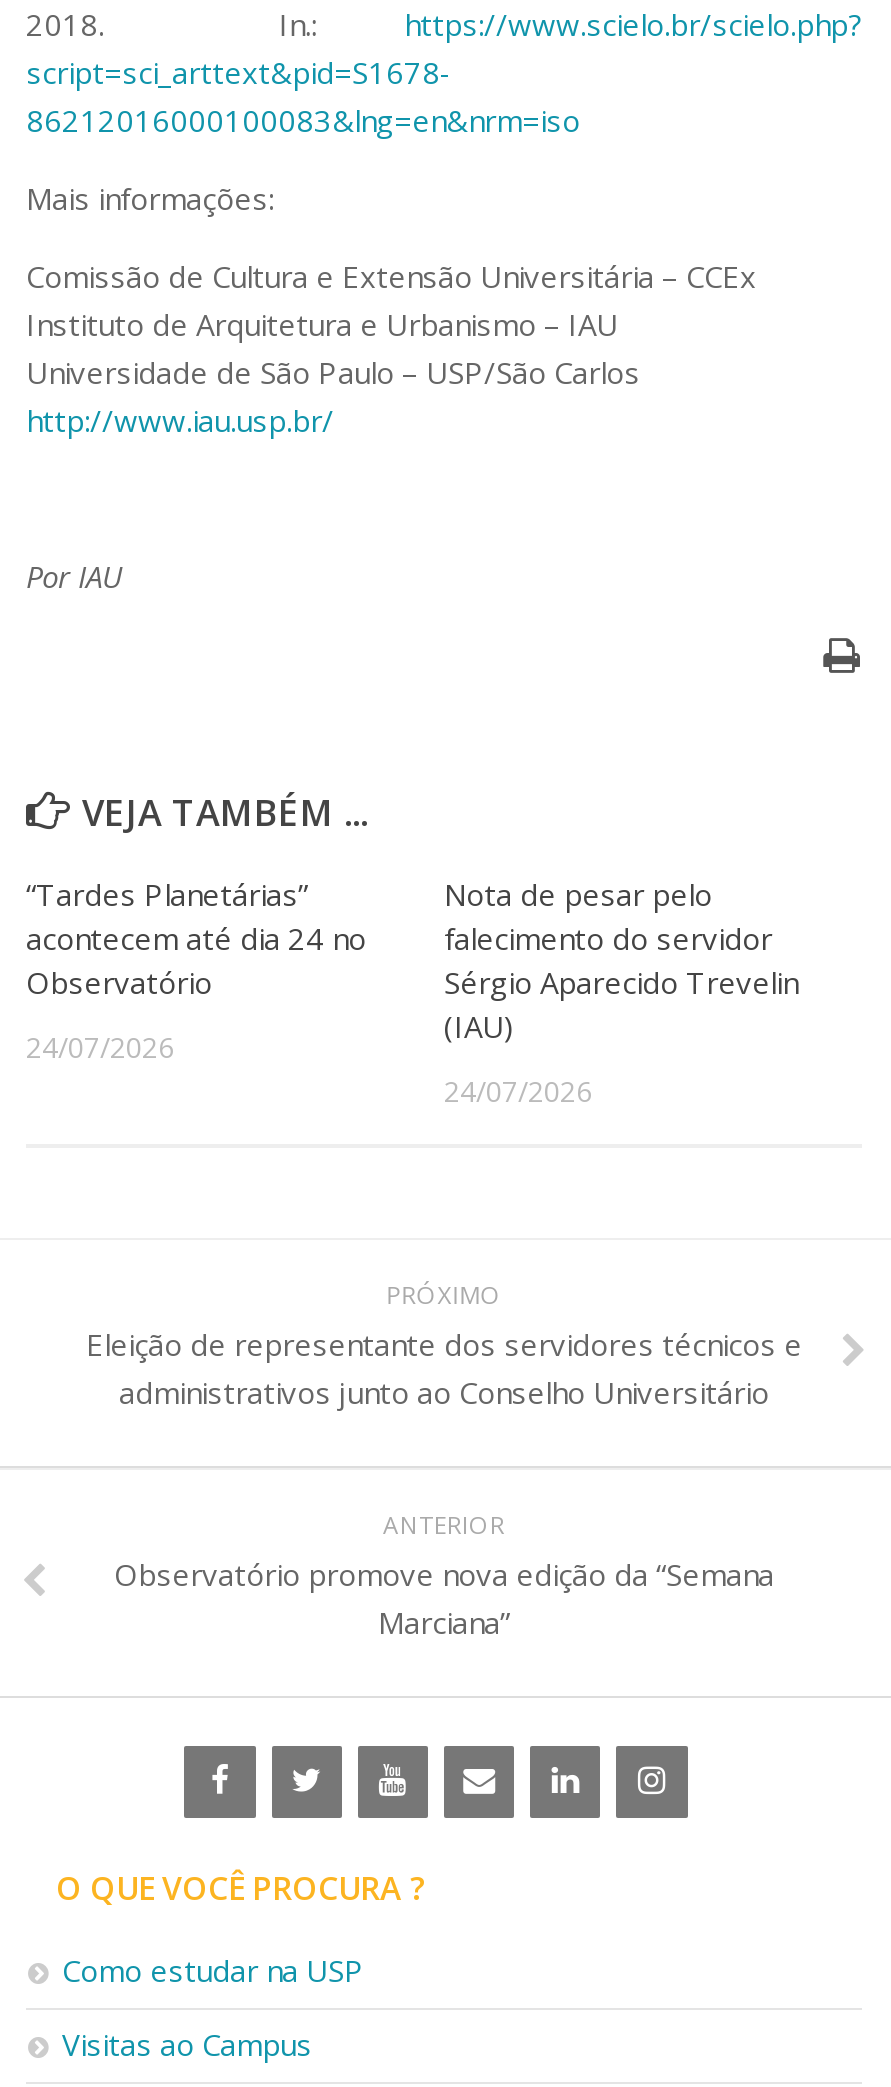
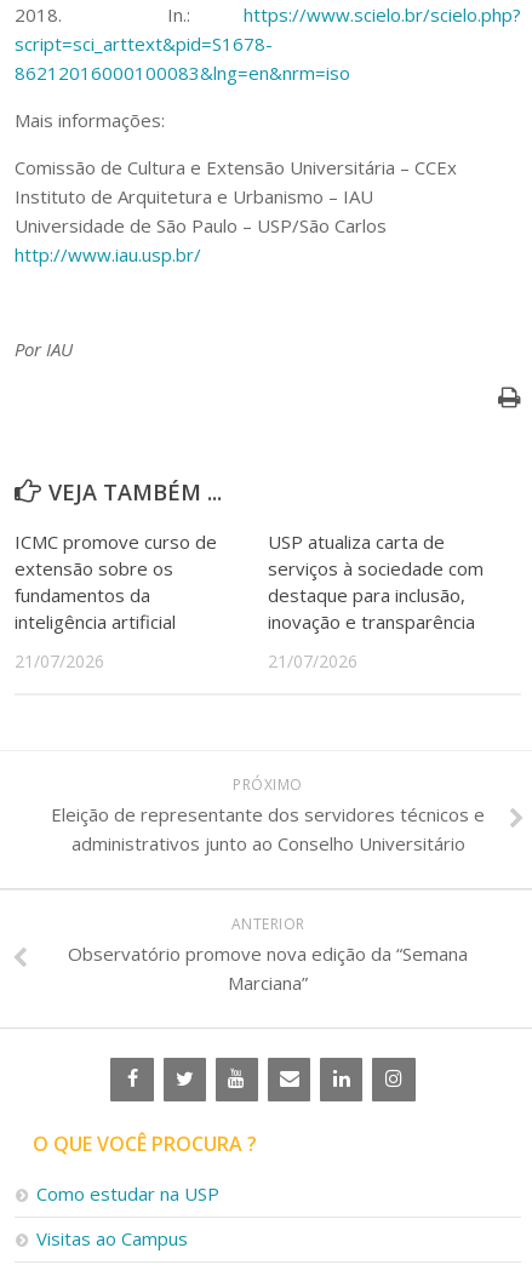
[26,874,366,1002] “Tardes Planetárias” | acontecem até dia 24 no | Observatório -> [15,529,217,634] ICMC promove curso de | extensão sobre os | fundamentos da | inteligência artificial
[444,874,798,1046] Nota de pesar pelo | falecimento do servidor | Sérgio Aparecido Trevelin | (IAU) -> [268,529,484,634] USP atualiza carta de | serviços à sociedade com | destaque para inclusão, | inovação e transparência
[26,1028,174,1066] 24/07/2026 -> [15,649,104,672] 21/07/2026
[444,1072,592,1110] 24/07/2026 -> [268,649,357,672] 21/07/2026

